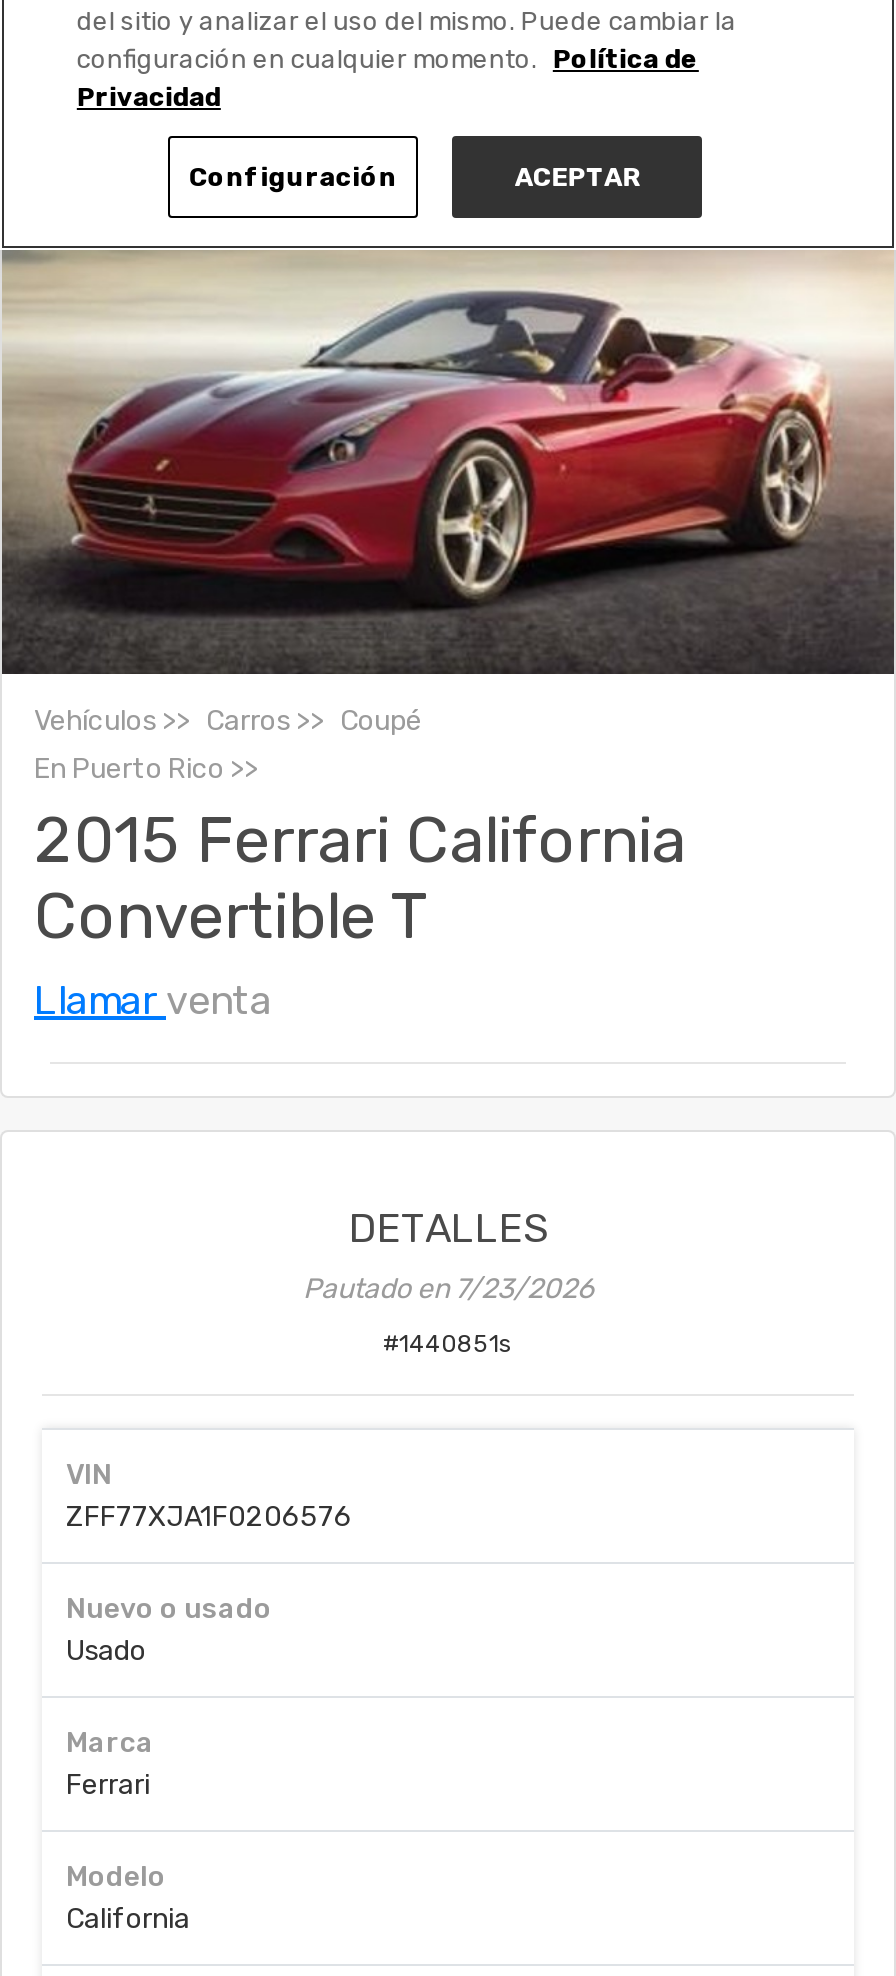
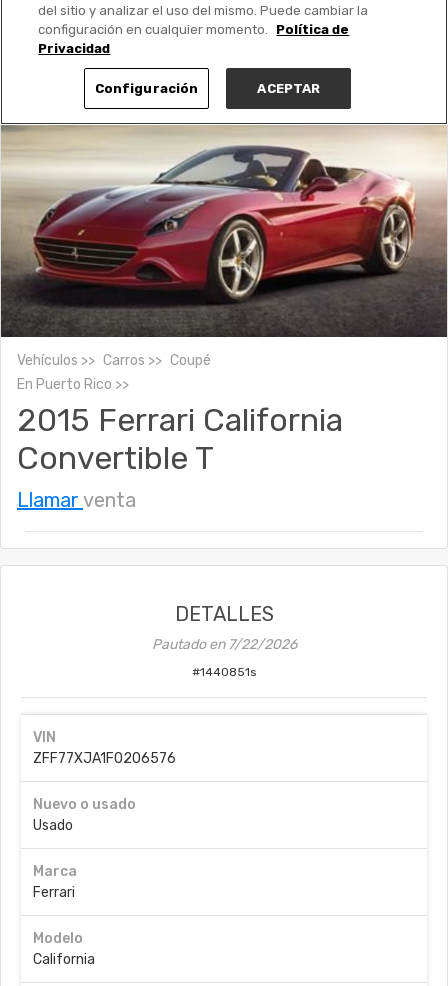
[303,1272,593,1306] Pautado en 7/23/2026 -> [151,636,296,653] Pautado en 7/22/2026

